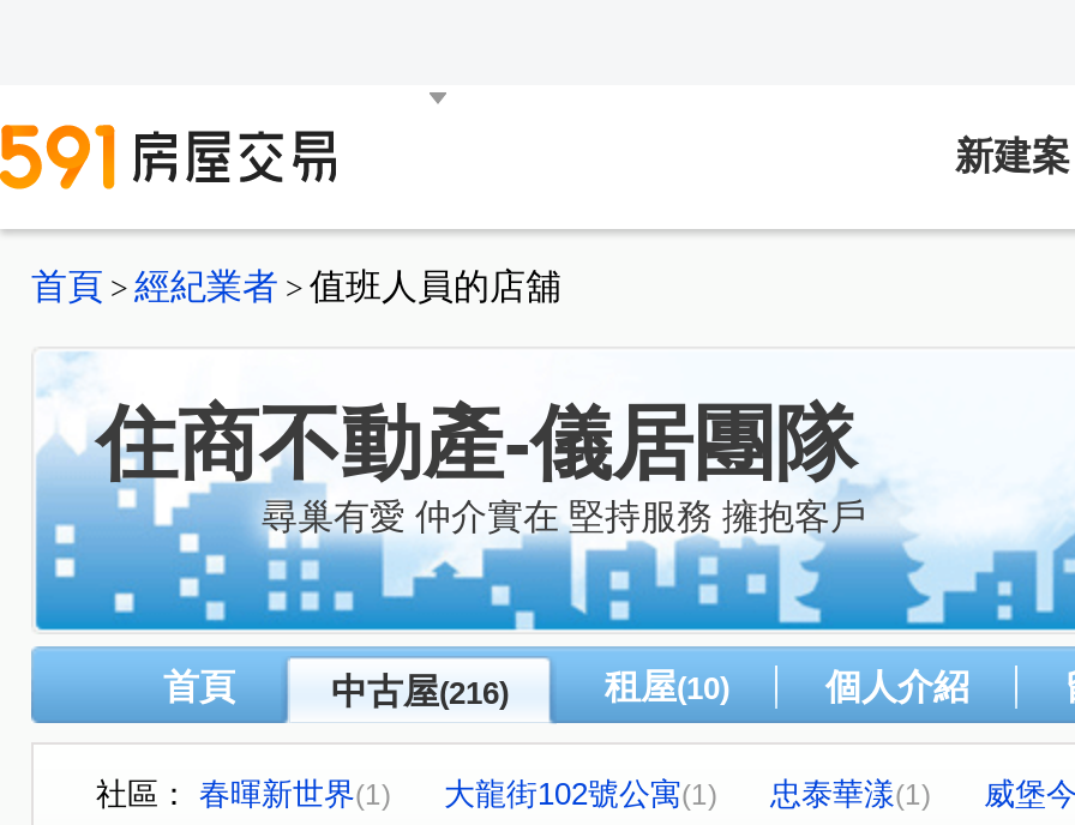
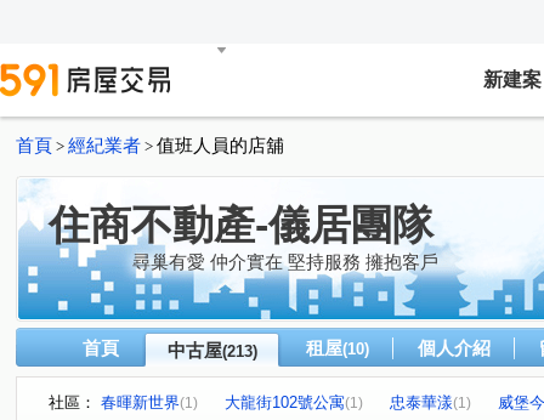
[331,670,509,711] 中古屋(216) -> [168,340,257,361] 中古屋(213)

